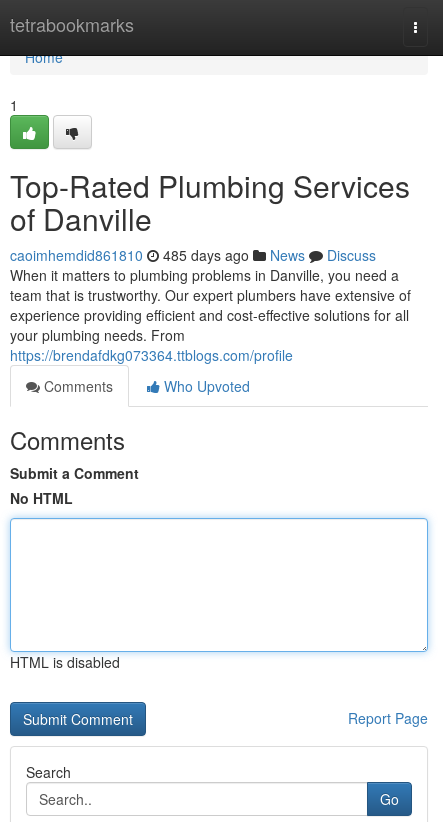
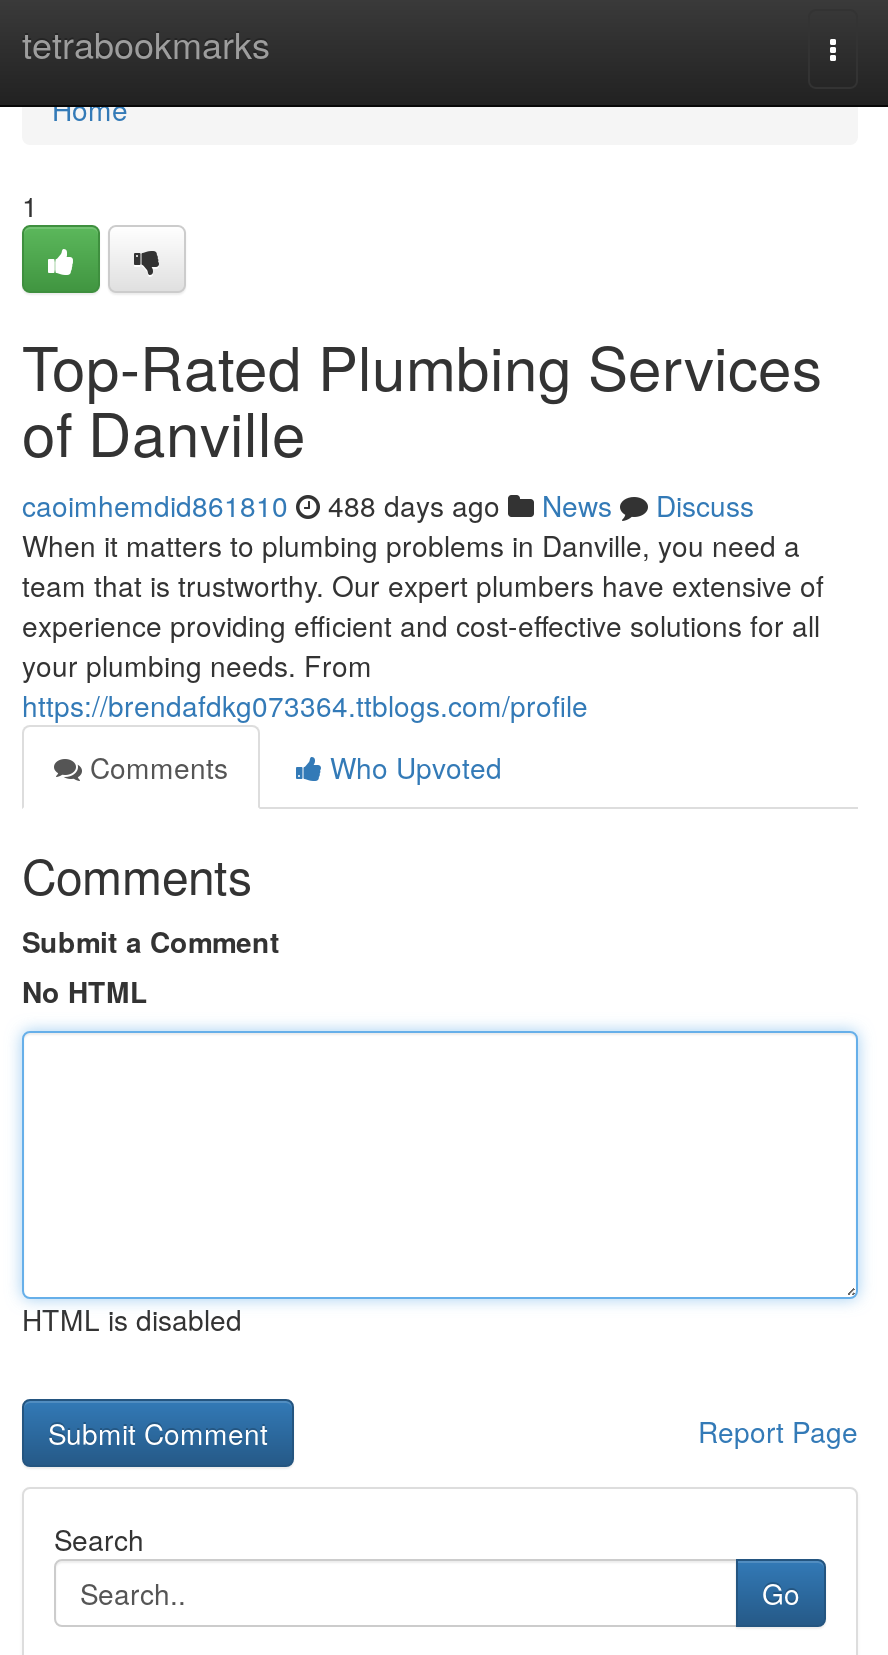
[10,245,376,265] caoimhemdid861810 485 days ago News Discuss -> [22,485,754,525] caoimhemdid861810 488 days ago News Discuss

